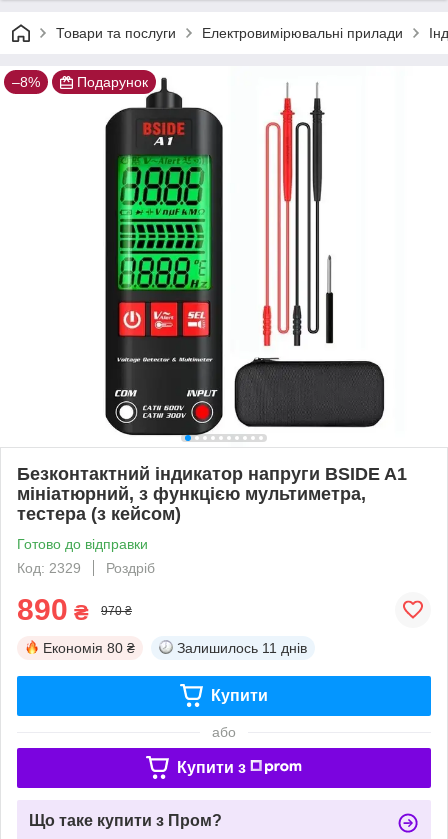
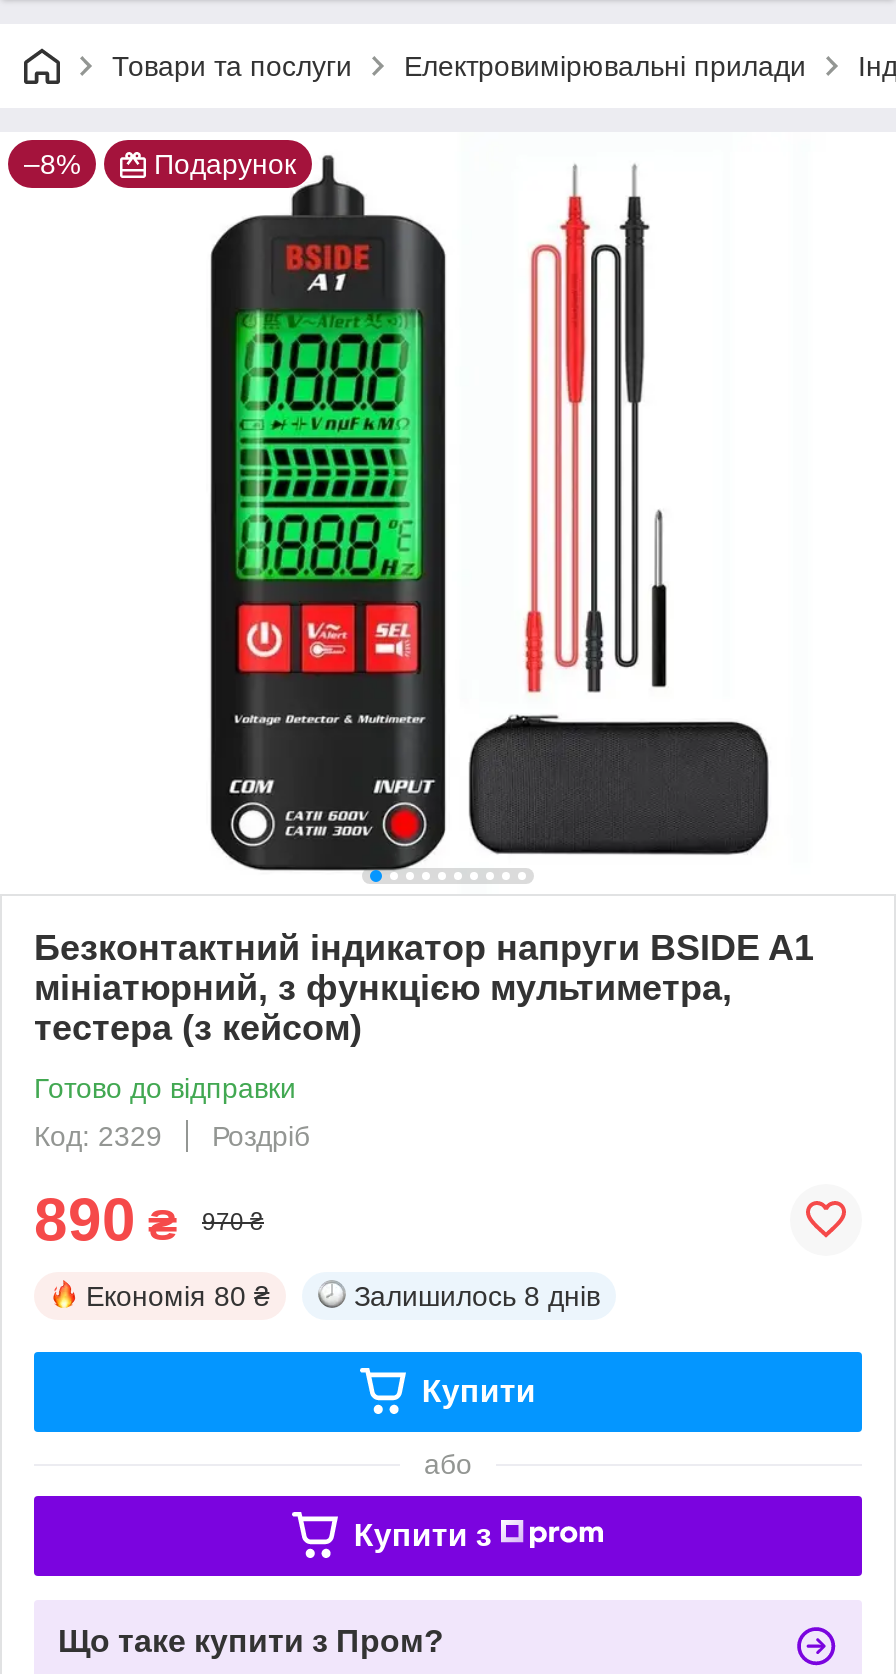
[177,640,307,656] Залишилось 11 днів -> [354,1280,600,1312] Залишилось 8 днів

